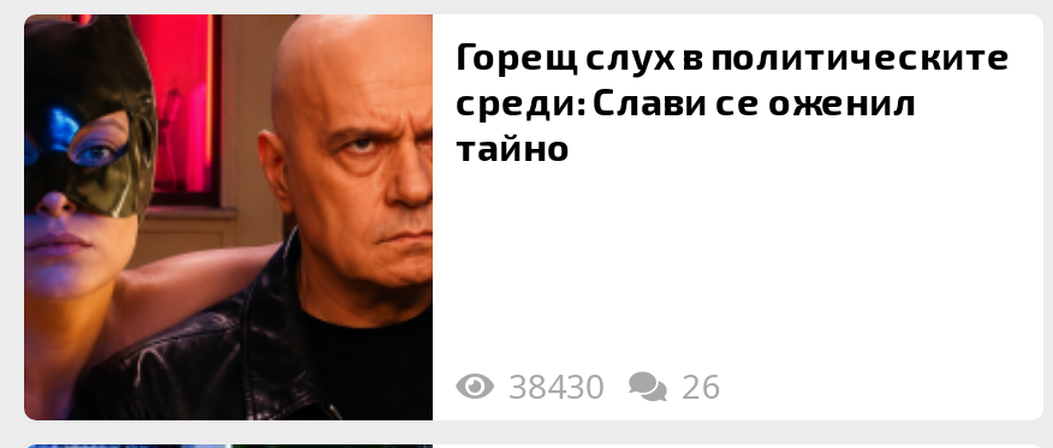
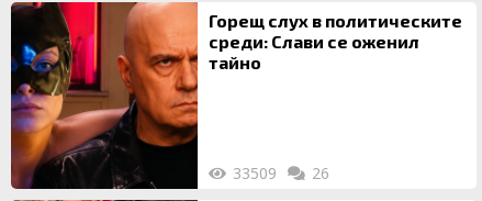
[499,363,720,409] 38430 26 -> [228,162,329,183] 33509 26

